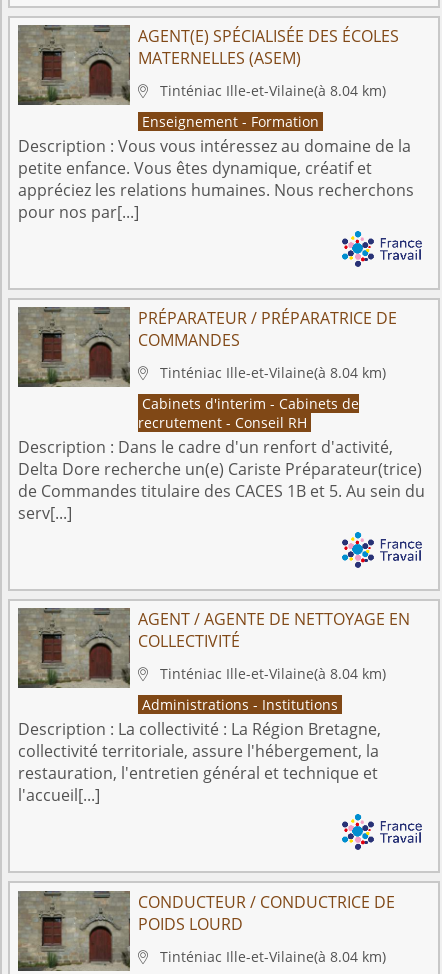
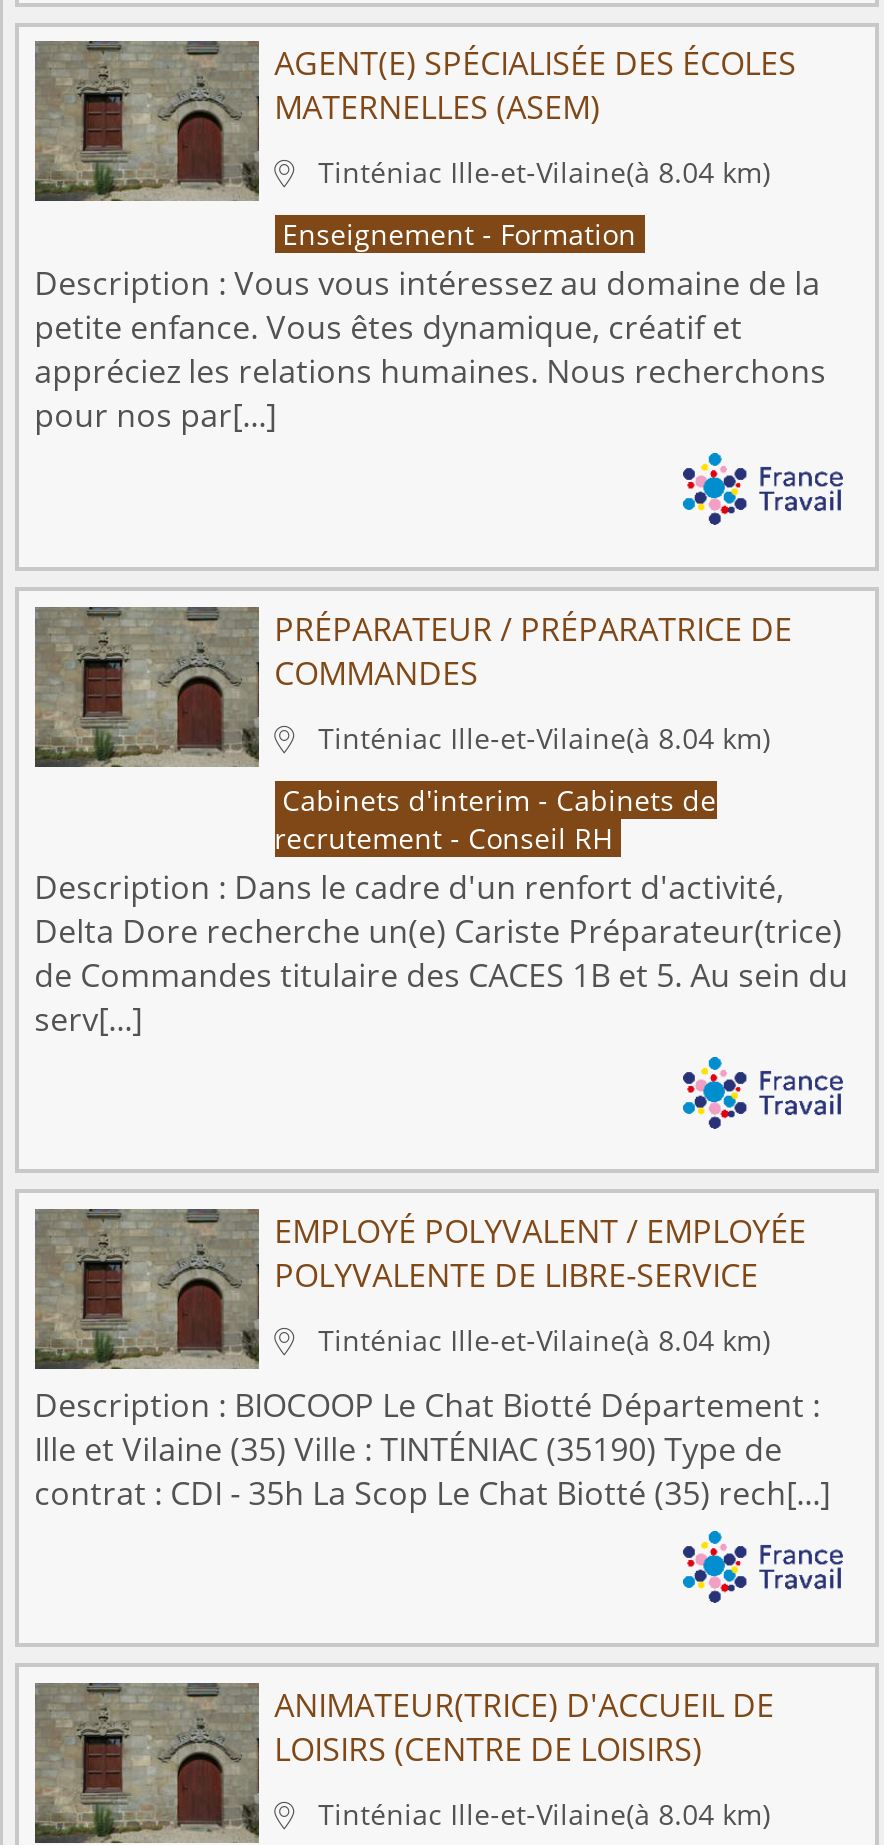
[138,608,410,652] AGENT / AGENTE DE NETTOYAGE EN | COLLECTIVITÉ -> [274,1209,806,1297] EMPLOYÉ POLYVALENT / EMPLOYÉE | POLYVALENTE DE LIBRE-SERVICE
[18,695,381,806] Administrations - Institutions | Description : La collectivité : La Région Bretagne, | collectivité territoriale, assure l'hébergement, la | restauration, l'entretien général et technique et | l'accueil[...] -> [34,1383,830,1515] Description : BIOCOOP Le Chat Biotté Département : | Ille et Vilaine (35) Ville : TINTÉNIAC (35190) Type de | contrat : CDI - 35h La Scop Le Chat Biotté (35) rech[...]
[138,891,395,935] CONDUCTEUR / CONDUCTRICE DE | POIDS LOURD -> [274,1683,774,1771] ANIMATEUR(TRICE) D'ACCUEIL DE | LOISIRS (CENTRE DE LOISIRS)

